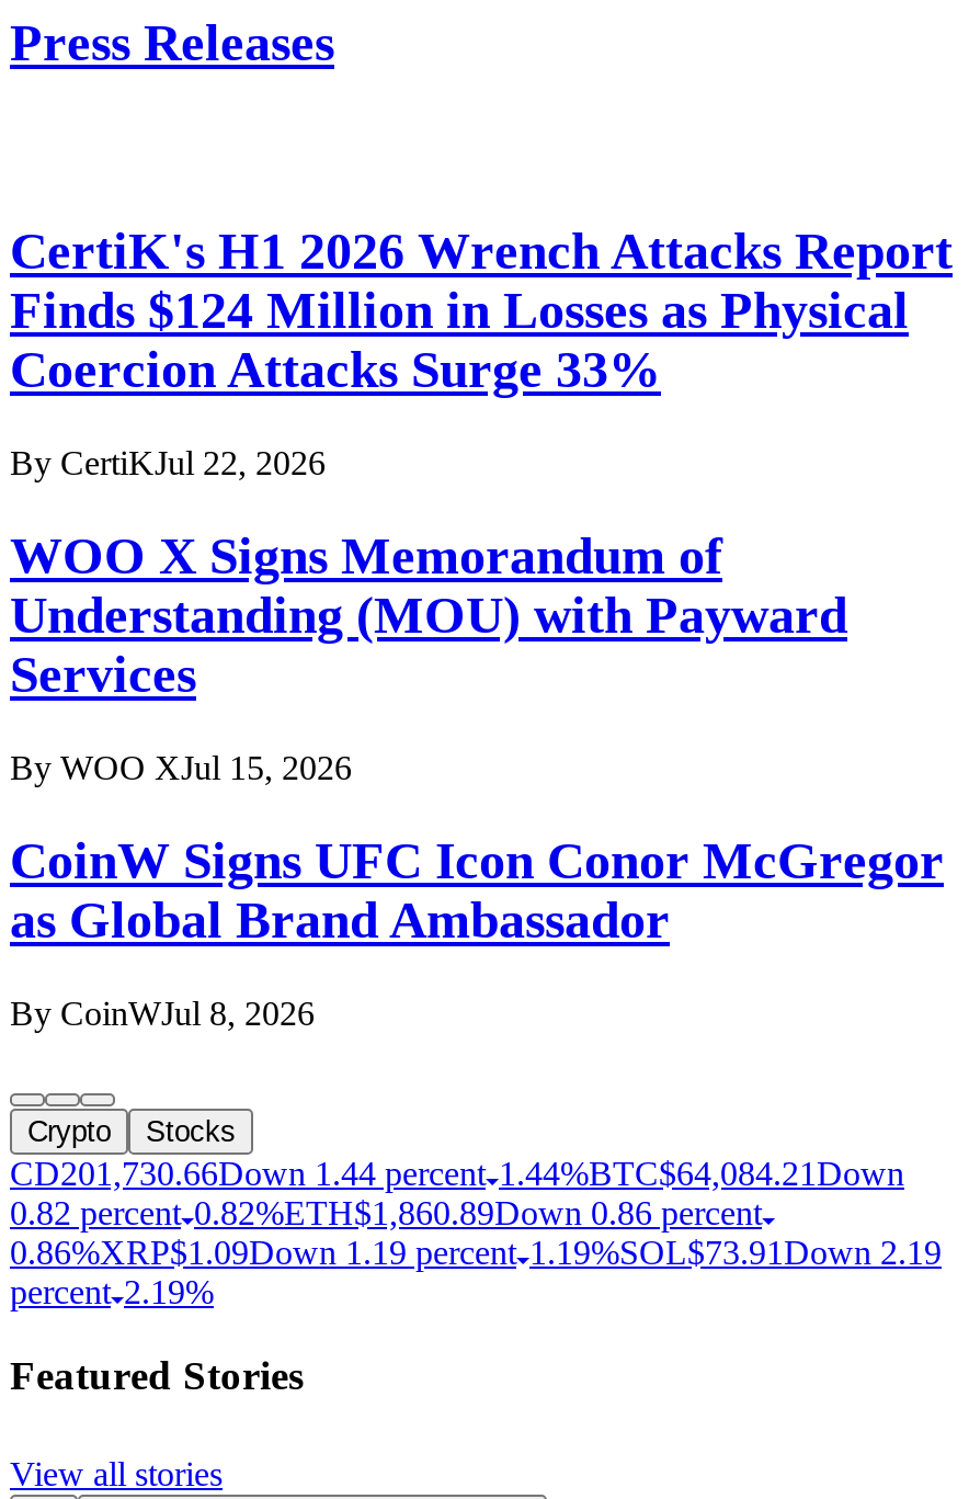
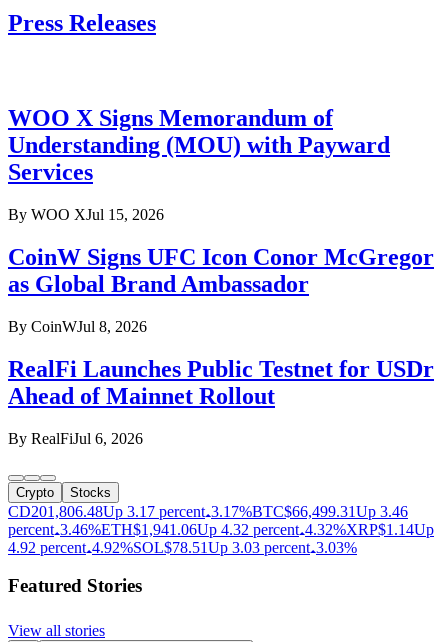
[10,223,953,481] CertiK's H1 2026 Wrench Attacks Report | Finds $124 Million in Losses as Physical | Coercion Attacks Surge 33% | By CertiKJul 22, 2026 -> none
moved [10,527,944,1031] -> [8,105,434,335]: WOO X Signs Memorandum of | Understanding (MOU) with Payward | Services | By WOO XJul 15, 2026 | CoinW Signs UFC Icon Conor McGregor | as Global Brand Ambassador | By CoinWJul 8, 2026
none -> [8,356,434,447] RealFi Launches Public Testnet for USDr | Ahead of Mainnet Rollout | By RealFiJul 6, 2026
[10,1154,942,1310] CD201,730.66Down 1.44 percent 1.44%BTC$64,084.21 Down | 0.82 percent 0.82%ETH$1,860.89Down 0.86 percent | 0.86%XRP$1.09Down 1.19 percent 1.19%SOL $73.91 Down 2.19 | percent 2.19% -> [8,503,434,556] CD201,806.48Up 3.17 percent 3.17%BTC$66,499.31 Up 3.46 | percent 3.46%ETH$1,941.06 Up 4.32 percent 4.32%XRP$1.14 Up | 4.92 percent 4.92%SOL $78.51 Up 3.03 percent 3.03%

